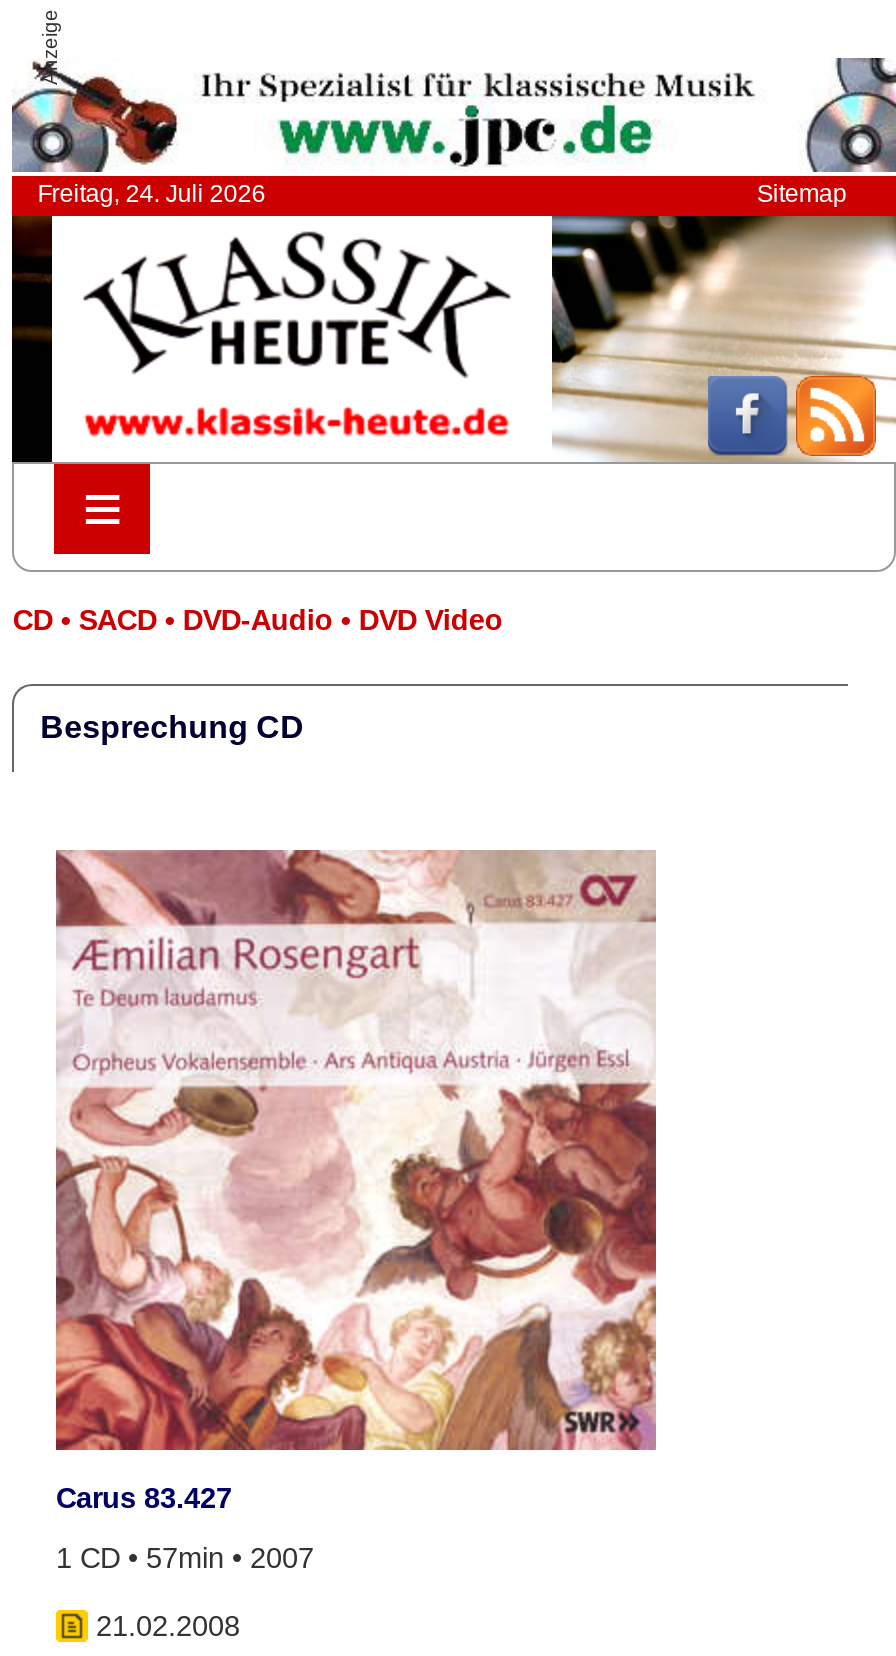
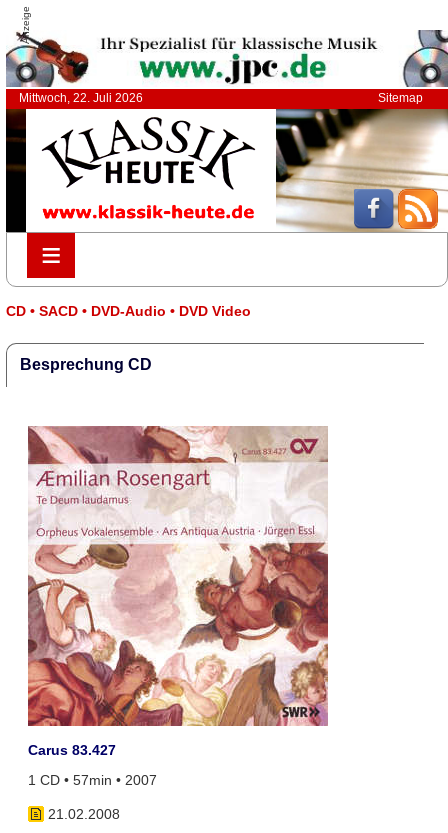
[37,180,265,208] Freitag, 24. Juli 2026 -> [19,91,143,105] Mittwoch, 22. Juli 2026

